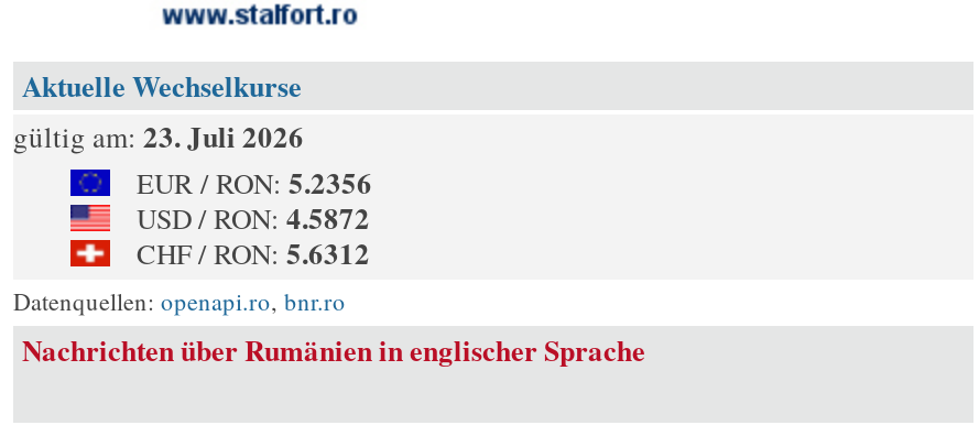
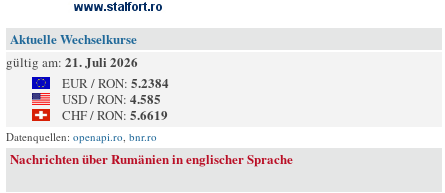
[13,115,304,156] gültig am: 23. Juli 2026 -> [6,52,138,71] gültig am: 21. Juli 2026
[137,161,372,203] EUR / RON: 5.2356 -> [62,73,169,92] EUR / RON: 5.2384
[137,196,370,238] USD / RON: 4.5872 -> [62,89,161,108] USD / RON: 4.585
[137,231,370,273] CHF / RON: 5.6312 -> [62,105,168,124] CHF / RON: 5.6619

